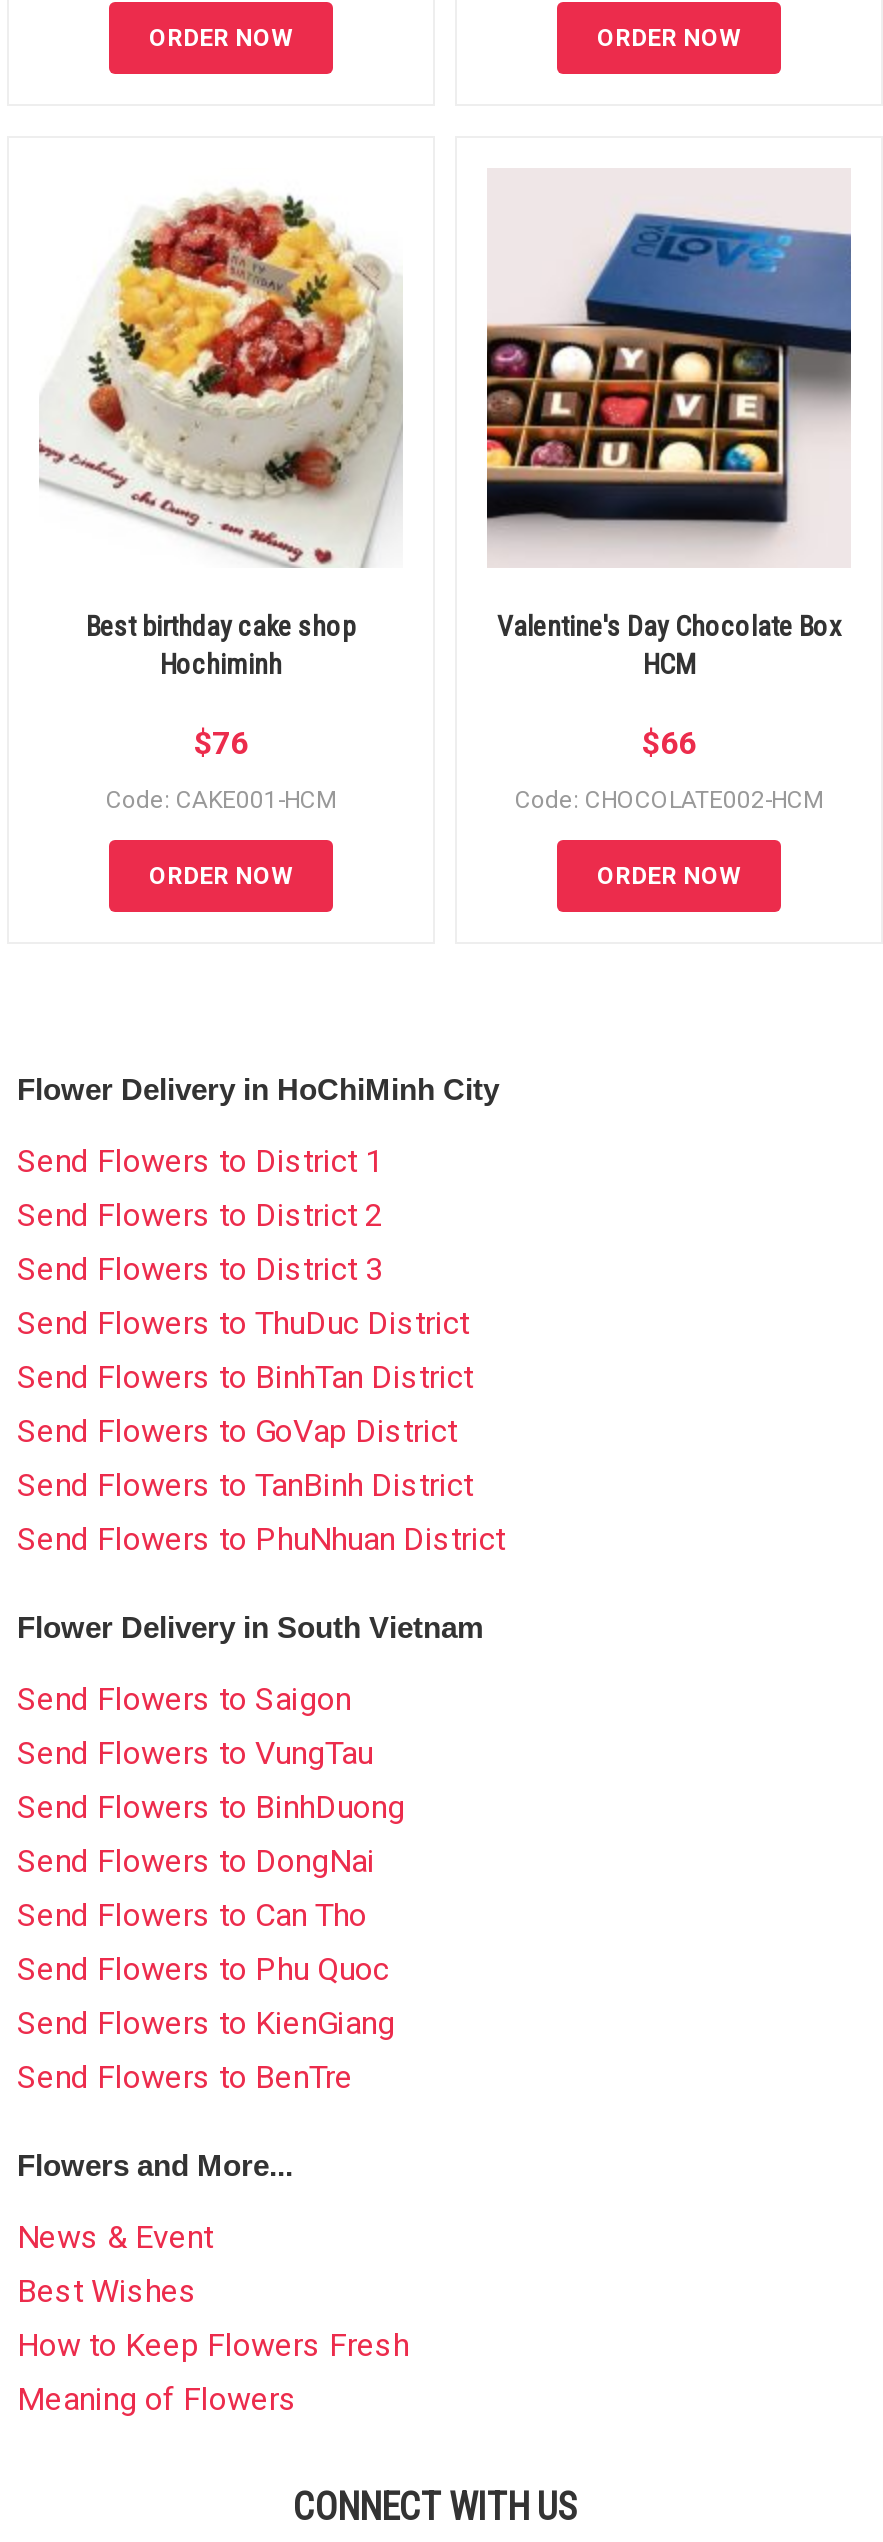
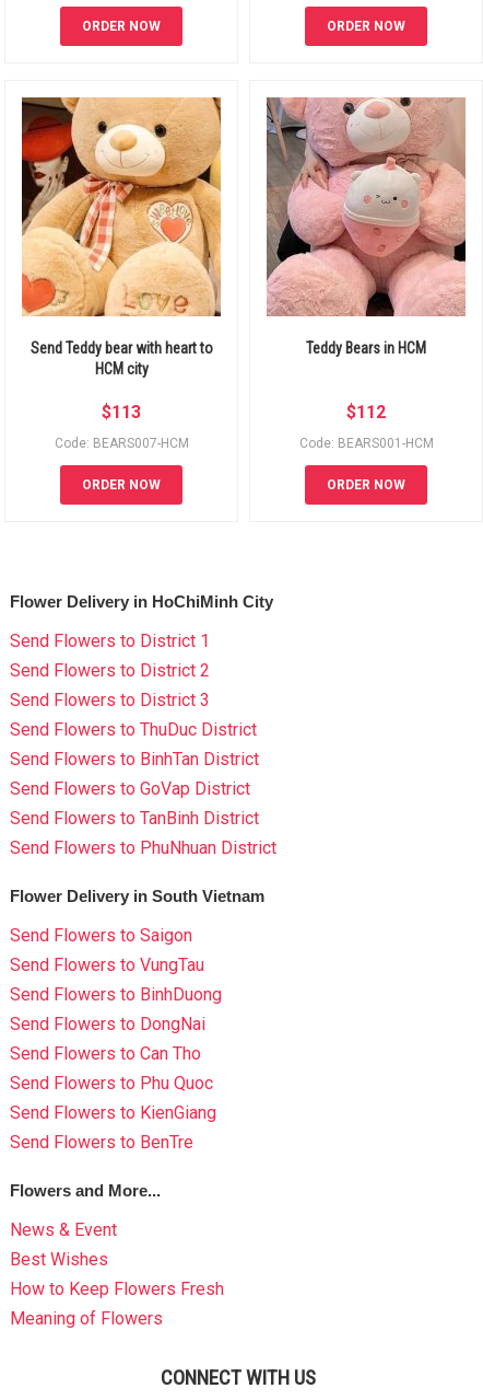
[37,168,403,680] [image] | Best birthday cake shop | Hochiminh -> [21,96,222,378] [image] | Send Teddy bear with heart to | HCM city
[485,168,853,680] [image] | Valentine's Day Chocolate Box | HCM -> [266,96,467,357] [image] | Teddy Bears in HCM
[194,724,248,762] $76 -> [102,402,141,423] $113
[642,724,696,762] $66 -> [346,402,386,423] $112
[106,786,336,814] Code: CAKE001-HCM -> [54,436,189,451] Code: BEARS007-HCM
[515,786,823,814] Code: CHOCOLATE002-HCM -> [299,436,433,451] Code: BEARS001-HCM

